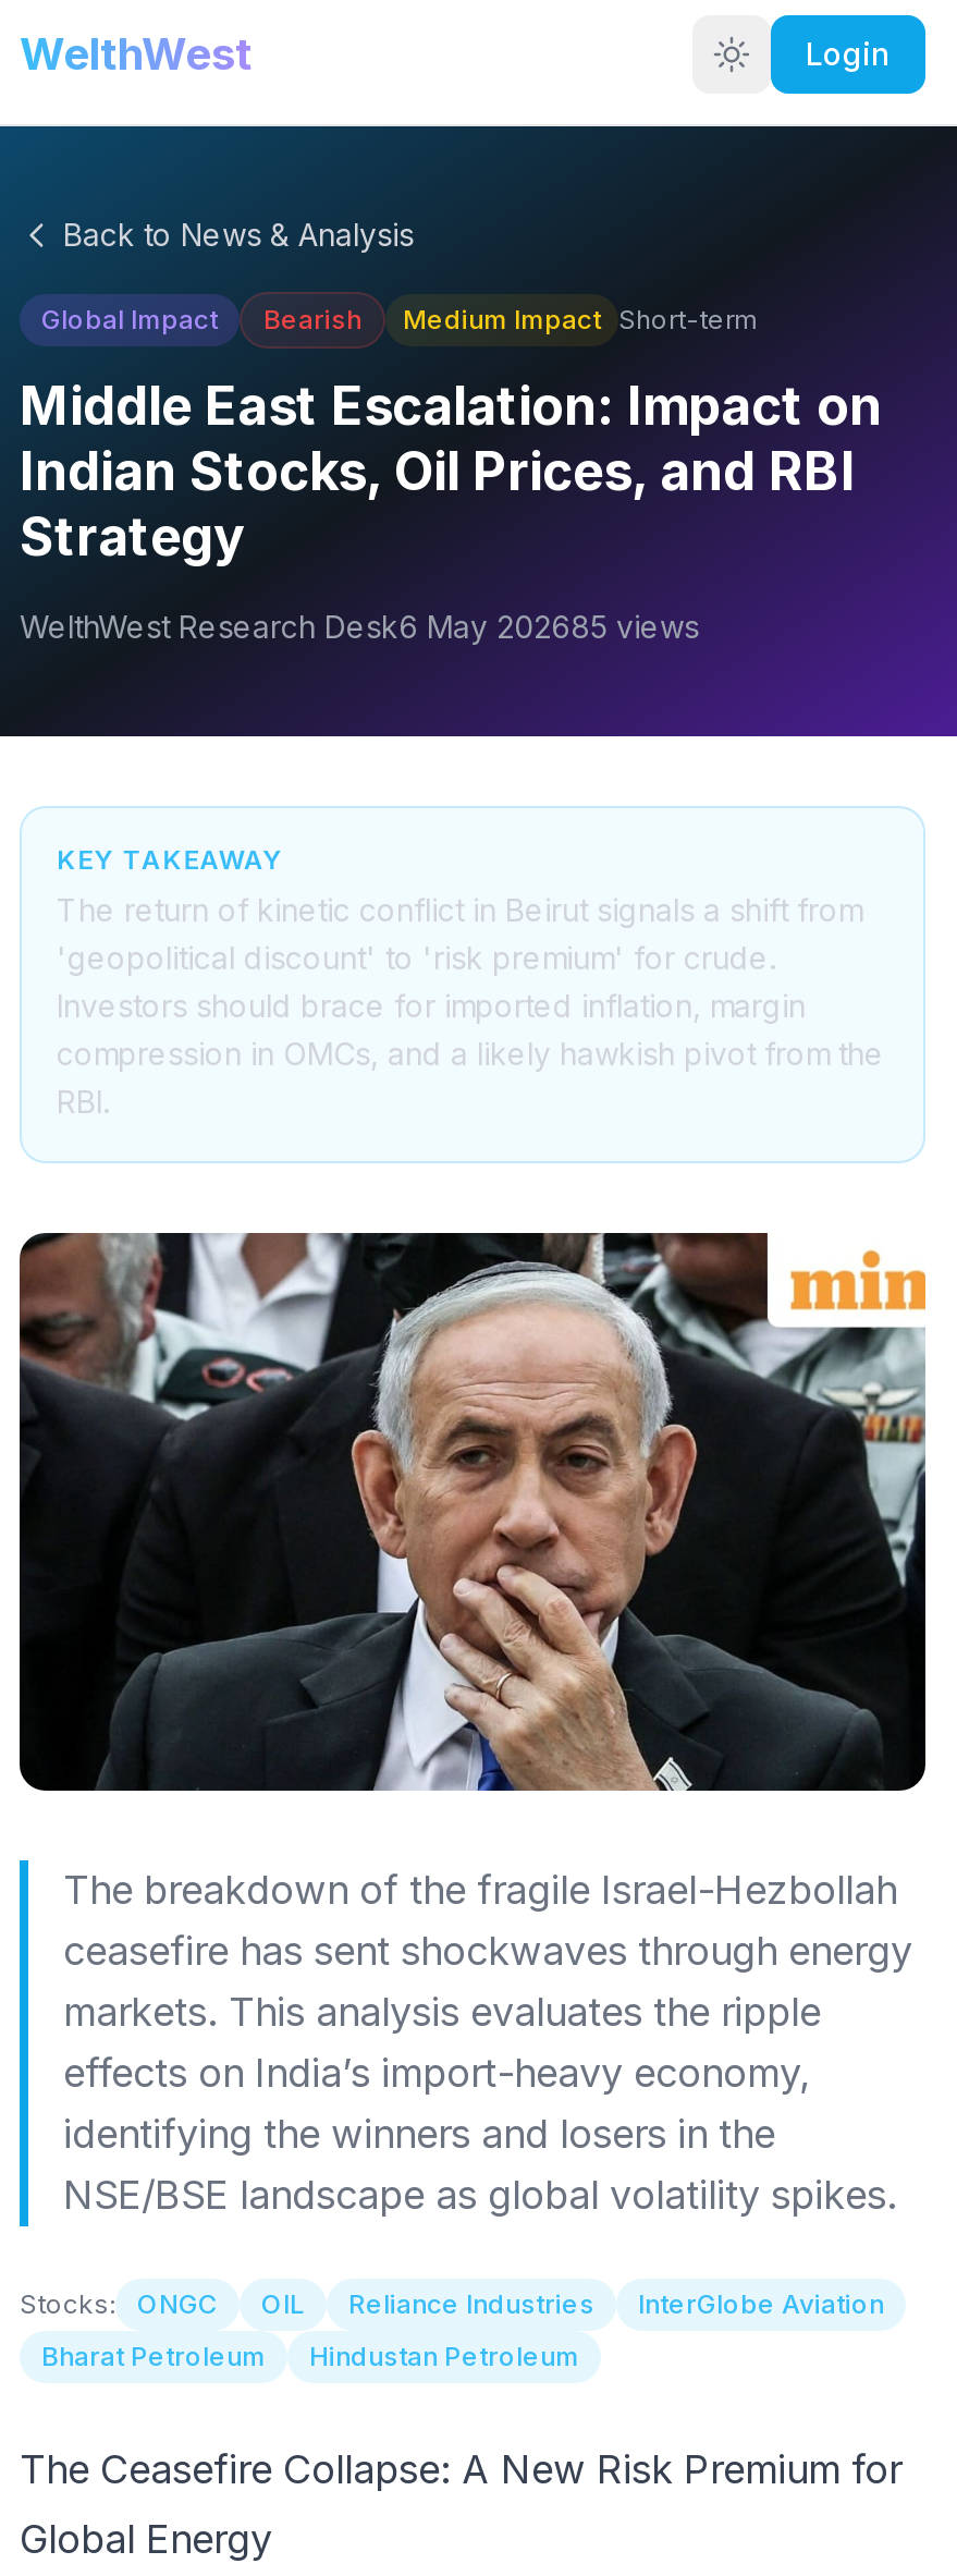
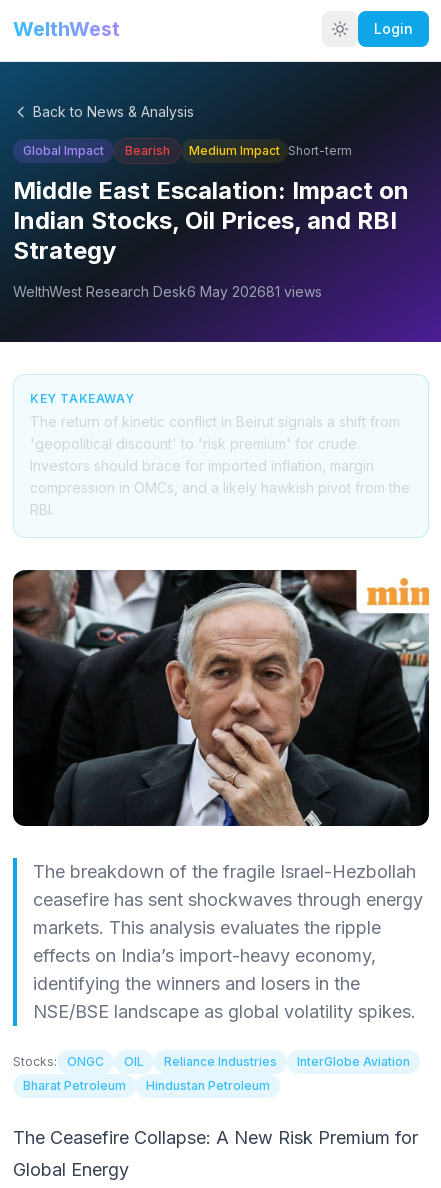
[20,608,699,645] WelthWest Research Desk6 May 202685 views -> [13,283,322,300] WelthWest Research Desk6 May 202681 views

